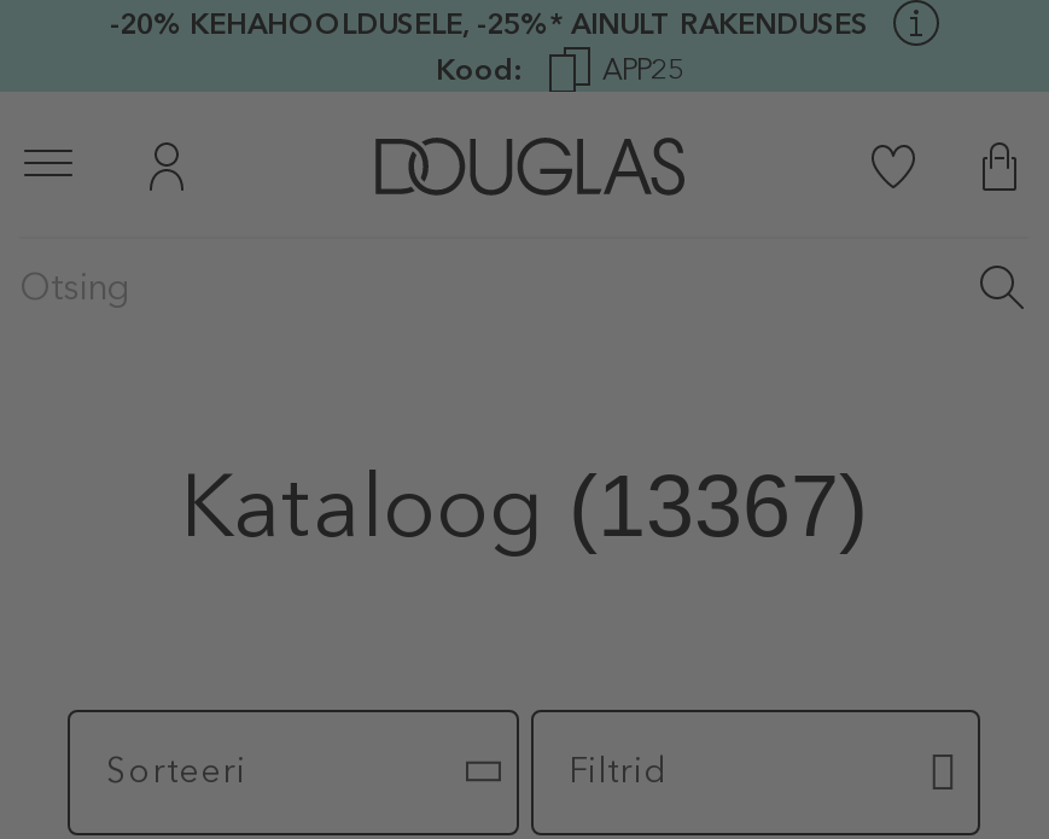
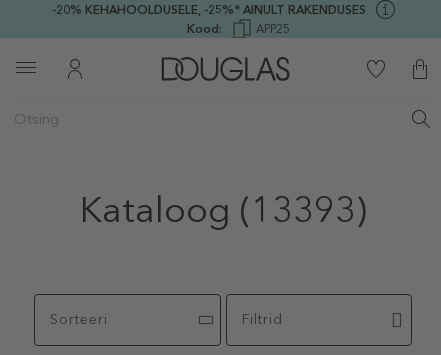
[180,454,868,558] Kataloog (13367) -> [79,188,366,231] Kataloog (13393)

